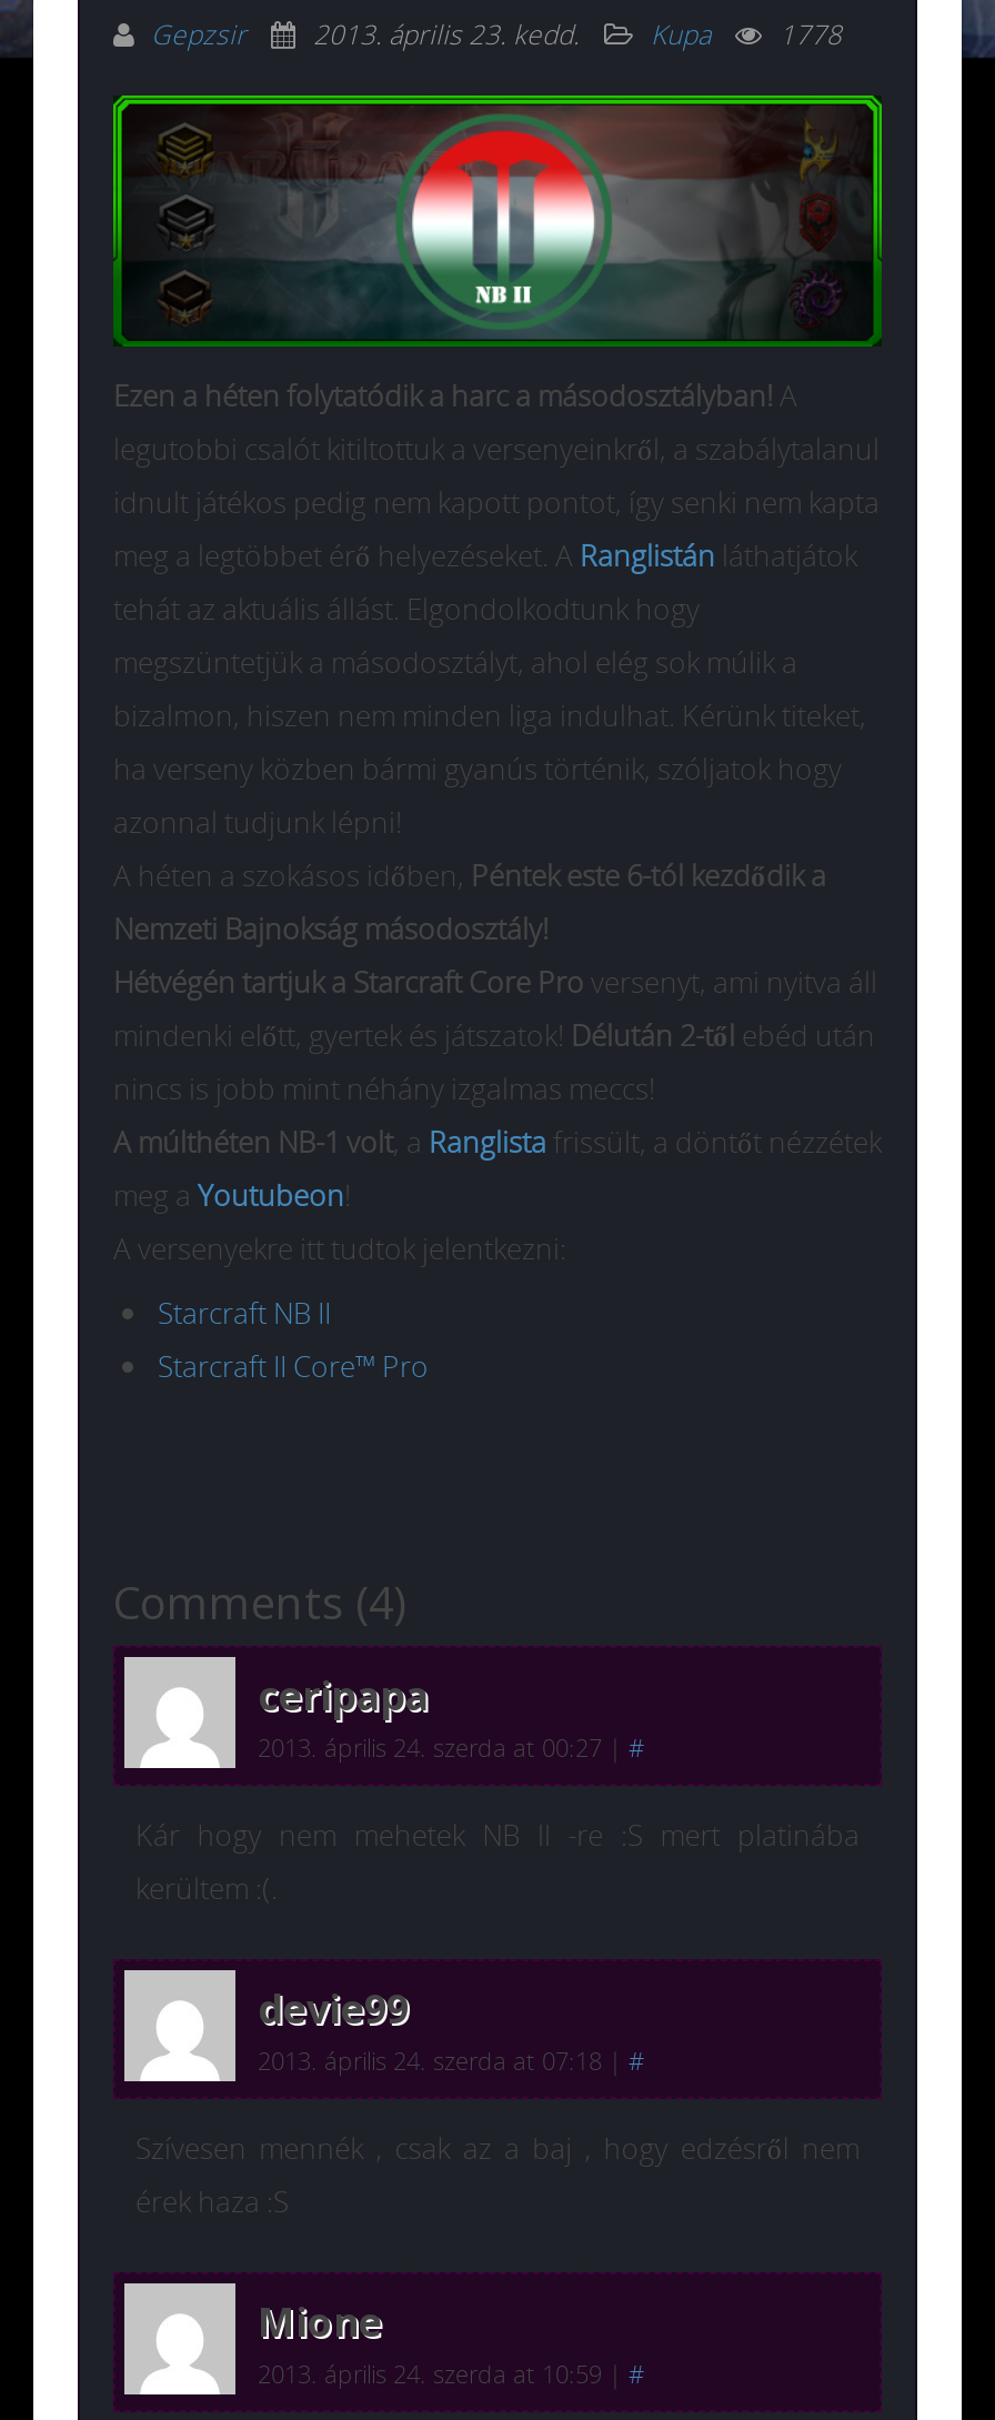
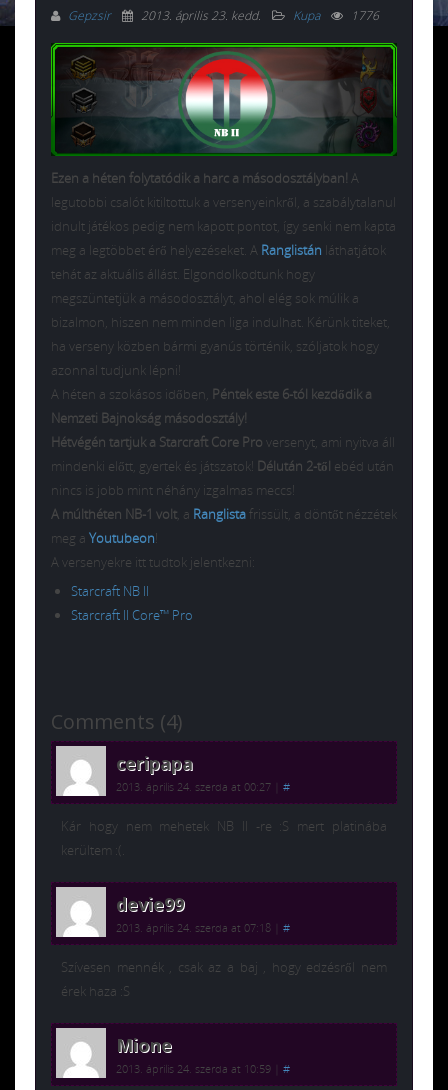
[151,15,842,53] Gepzsir 2013. április 23. kedd. Kupa 1778 -> [68,7,379,24] Gepzsir 2013. április 23. kedd. Kupa 1776

